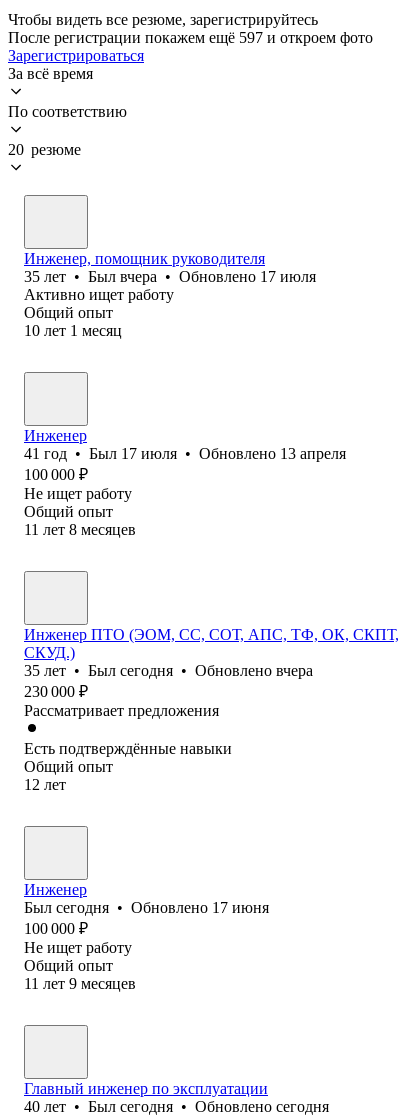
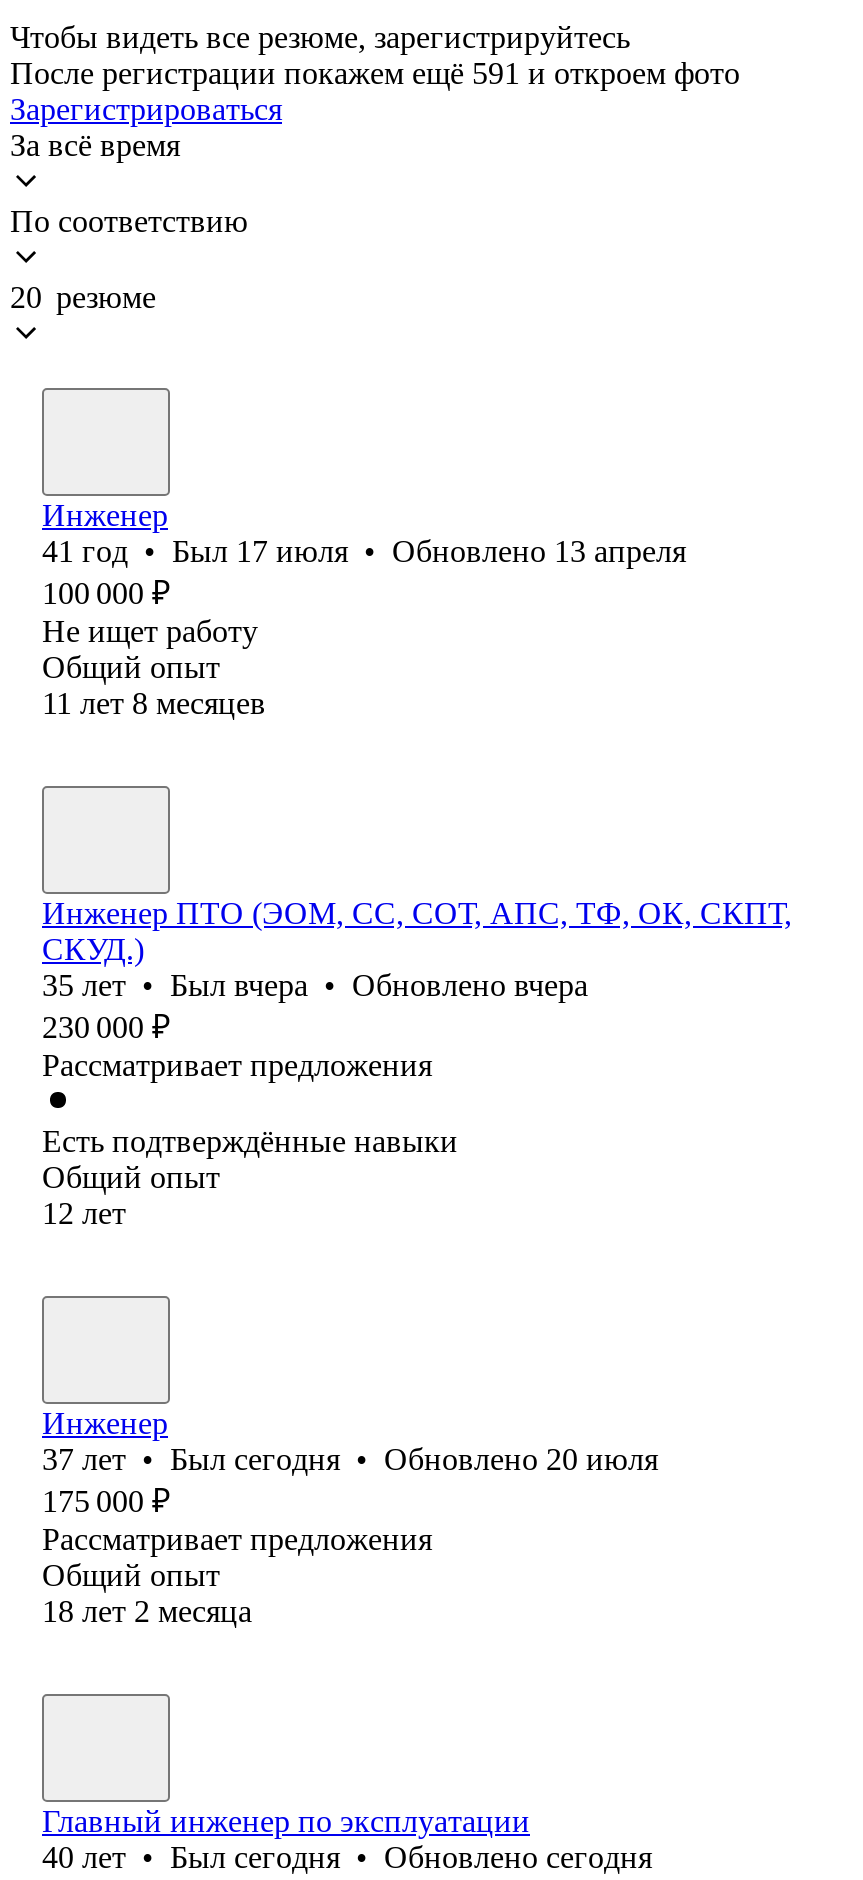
[8,29,373,46] После регистрации покажем ещё 597 и откроем фото -> [10,56,740,90] После регистрации покажем ещё 591 и откроем фото
[24,250,316,339] Инженер, помощник руководителя | 35 лет • Был вчера • Обновлено 17 июля | Активно ищет работу | Общий опыт | 10 лет 1 месяц -> none
[24,662,313,679] 35 лет • Был сегодня • Обновлено вчера -> [42,968,588,1002] 35 лет • Был вчера • Обновлено вчера
[24,899,269,956] Был сегодня • Обновлено 17 июня | 100 000 ₽ | Не ищет работу -> [42,1442,658,1556] 37 лет • Был сегодня • Обновлено 20 июля | 175 000 ₽ | Рассматривает предложения
[24,975,136,992] 11 лет 9 месяцев -> [42,1594,252,1628] 18 лет 2 месяца

